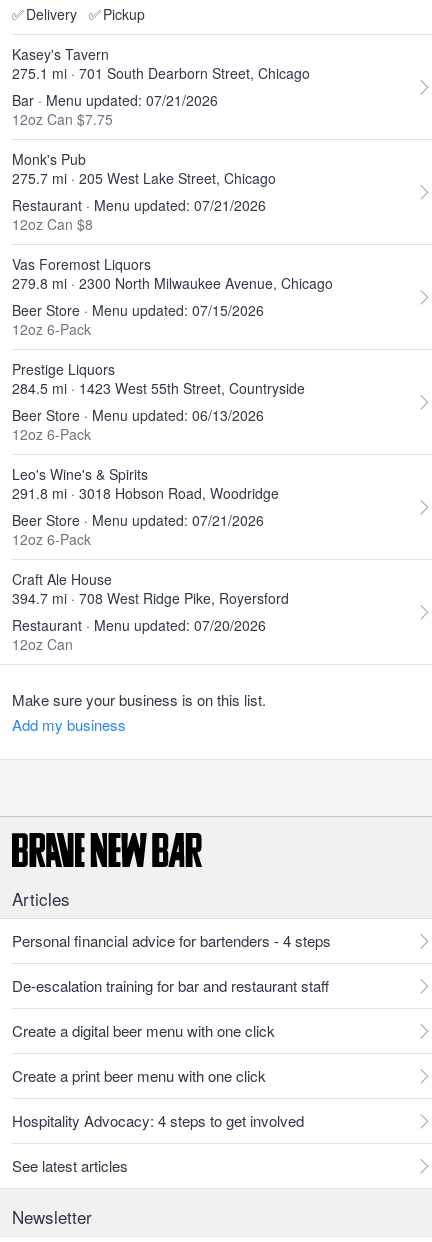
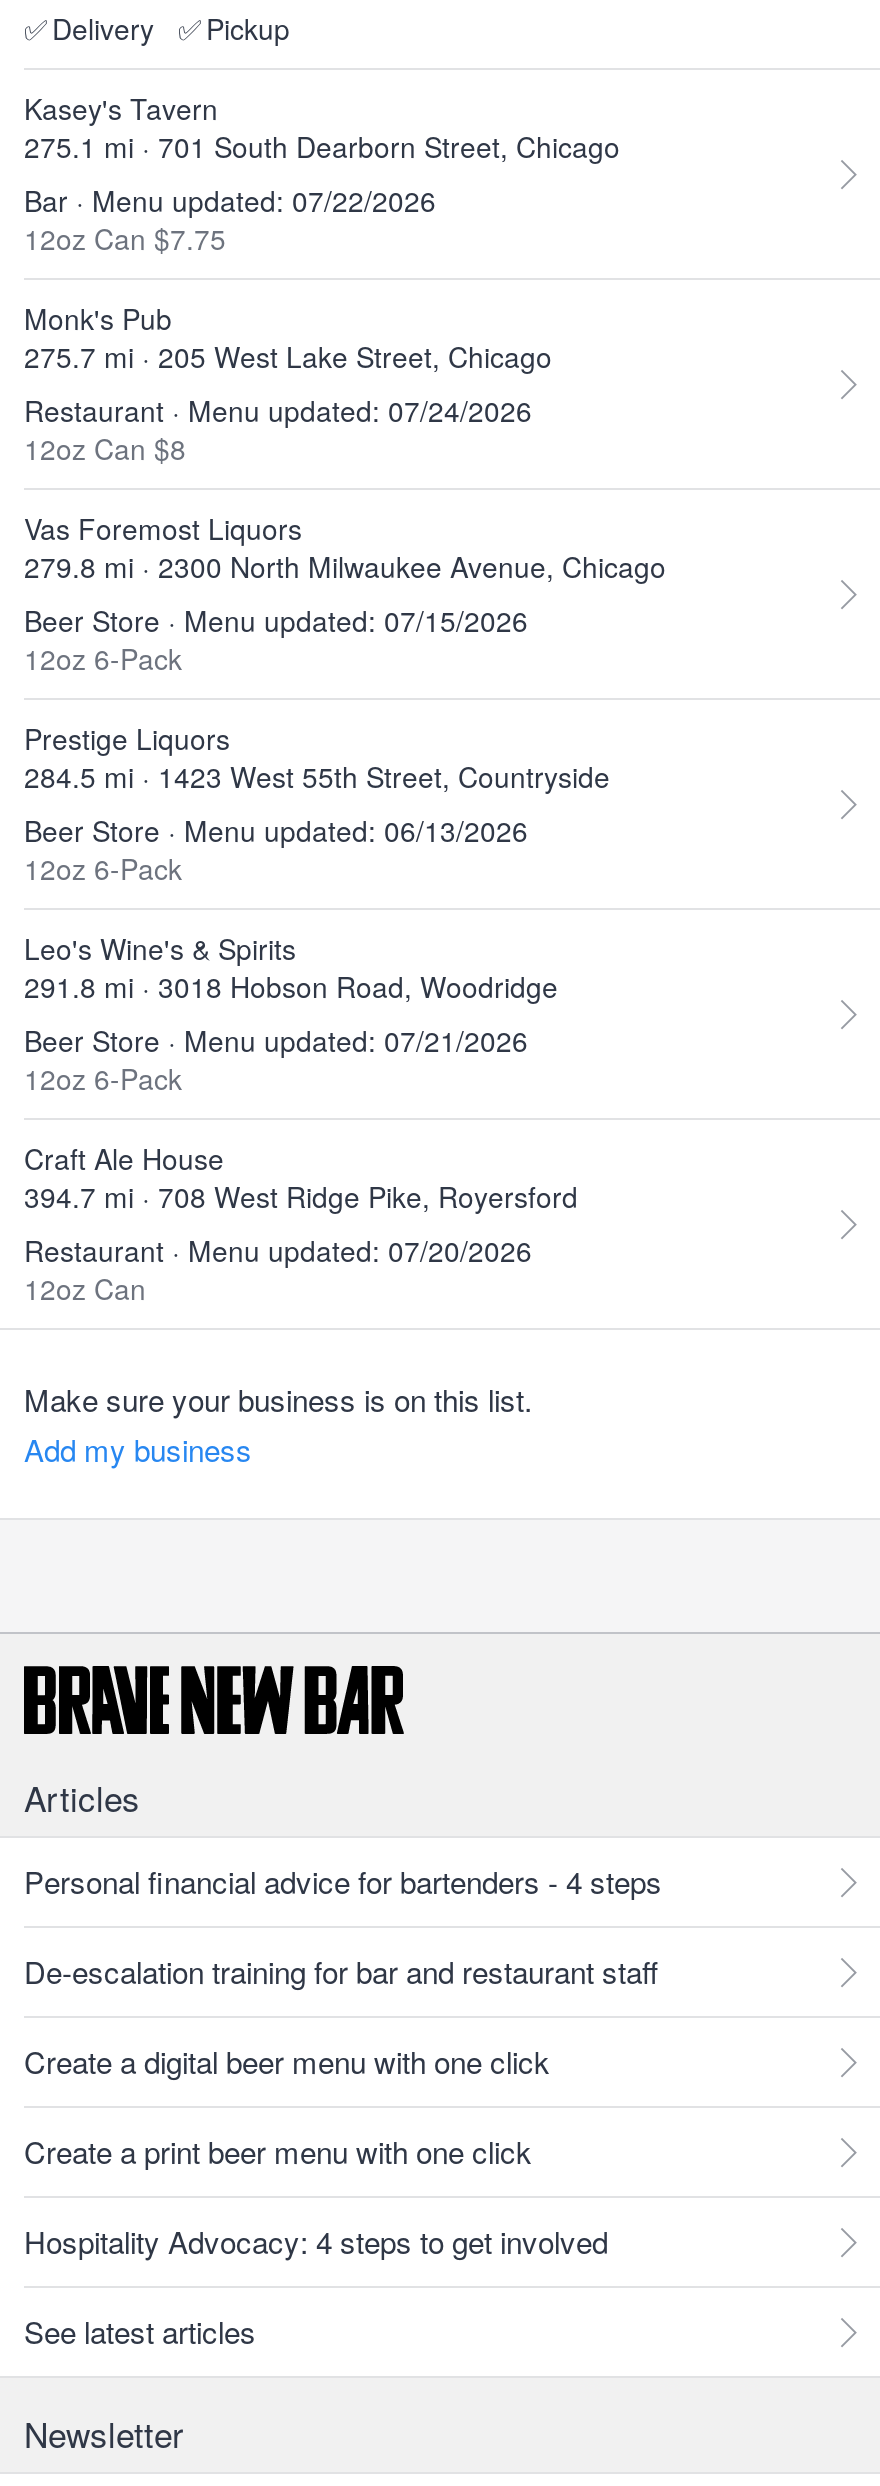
[12,90,218,110] Bar · Menu updated: 07/21/2026 -> [24,180,436,220] Bar · Menu updated: 07/22/2026
[12,195,266,215] Restaurant · Menu updated: 07/21/2026 -> [24,390,532,430] Restaurant · Menu updated: 07/24/2026

